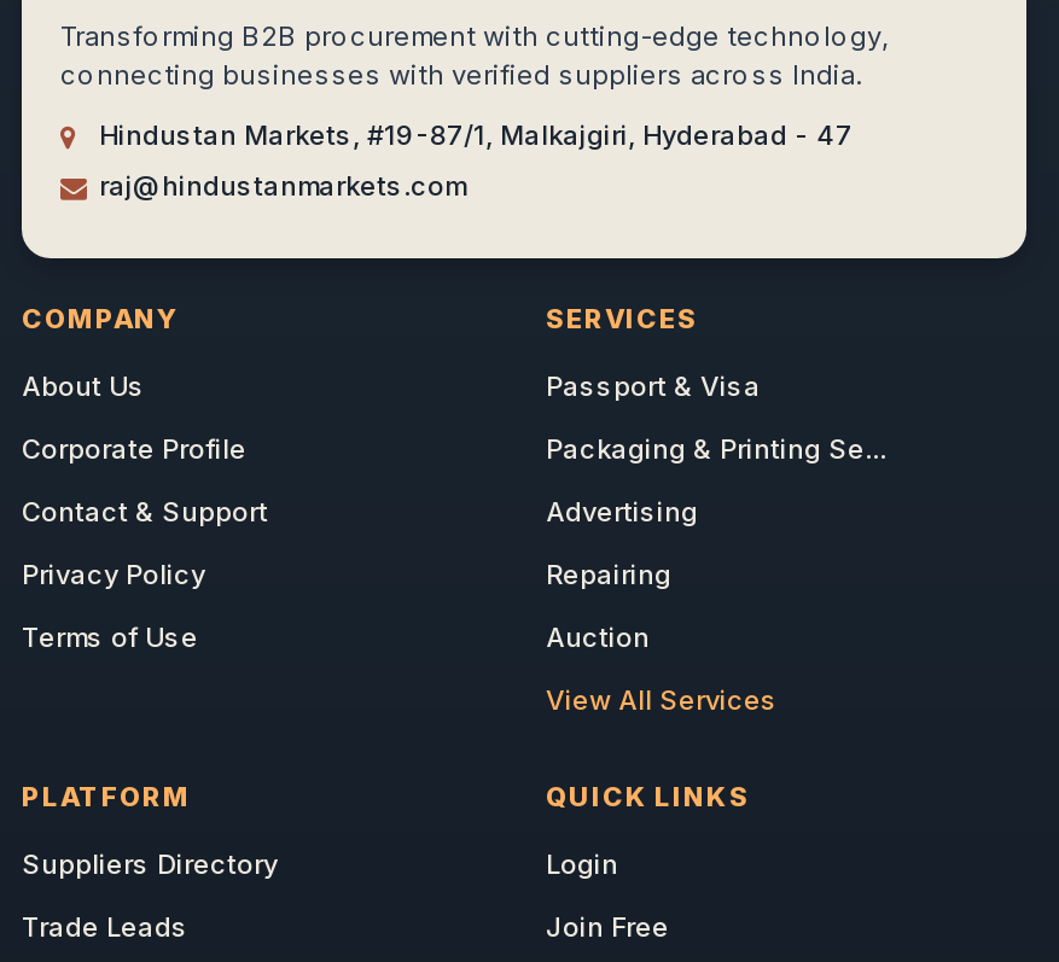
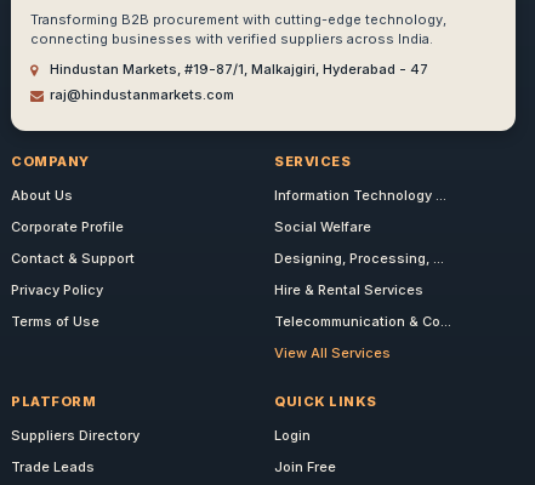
[546,370,761,404] Passport & Visa -> [274,187,446,204] Information Technology ...
[546,433,886,467] Packaging & Printing Se... -> [274,219,371,236] Social Welfare
[546,496,698,529] Advertising -> [274,250,444,267] Designing, Processing, ...
[546,558,671,592] Repairing -> [274,282,423,299] Hire & Rental Services
[546,621,650,655] Auction -> [274,313,451,330] Telecommunication & Co...

